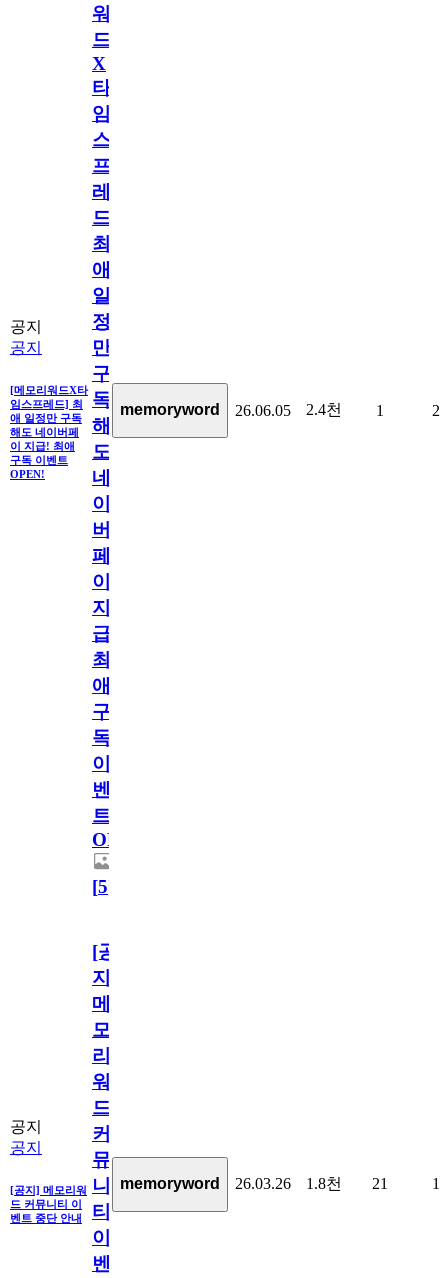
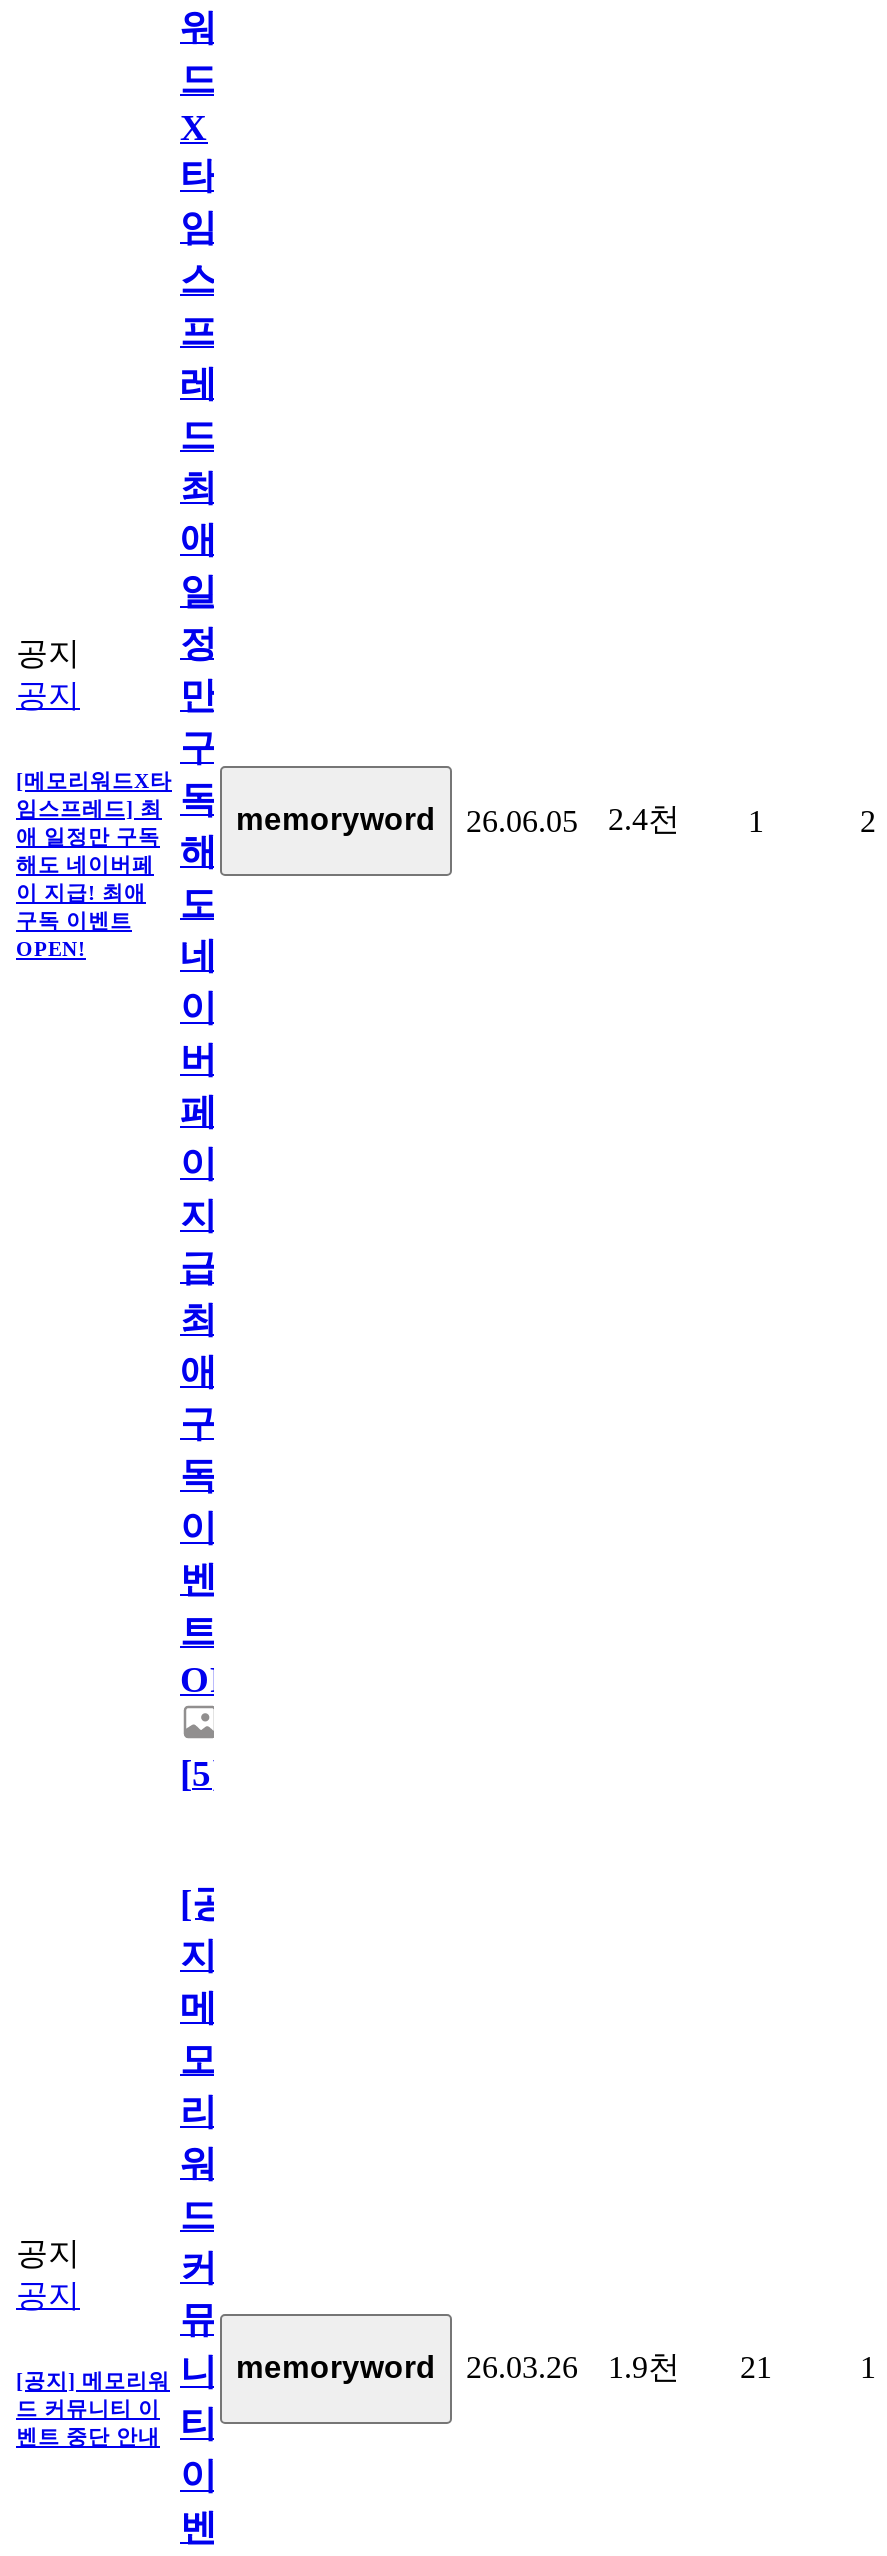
[306,1175,342,1192] 1.8천 -> [608,2349,680,2383] 1.9천

